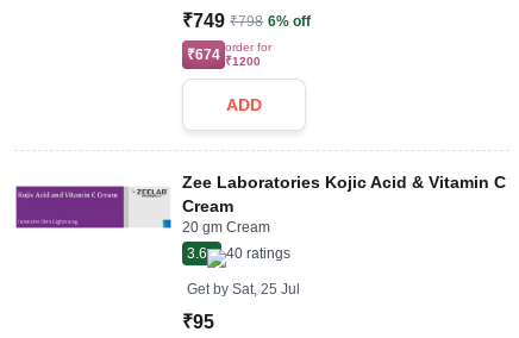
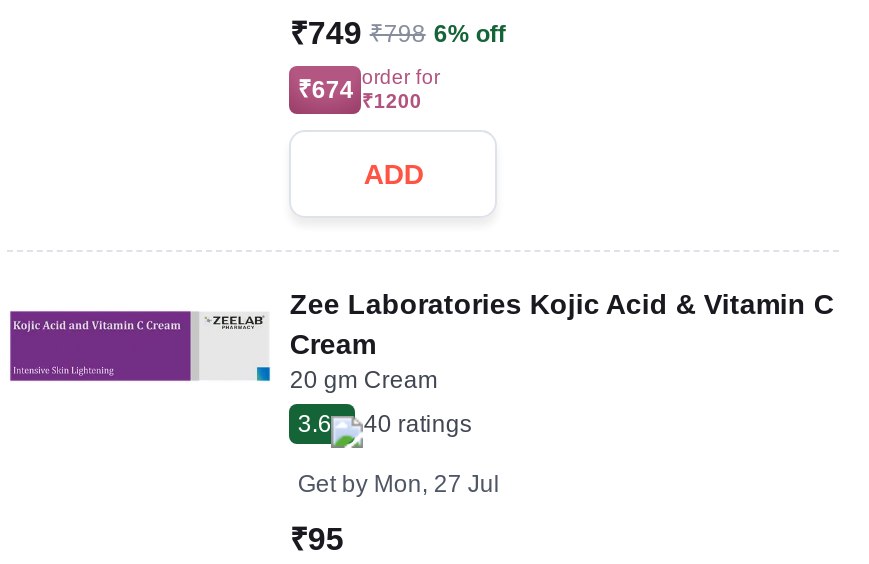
[187,281,300,298] Get by Sat, 25 Jul -> [298,470,500,498] Get by Mon, 27 Jul

